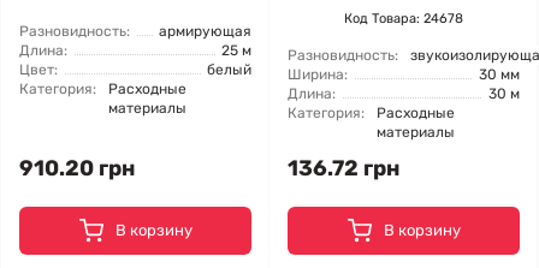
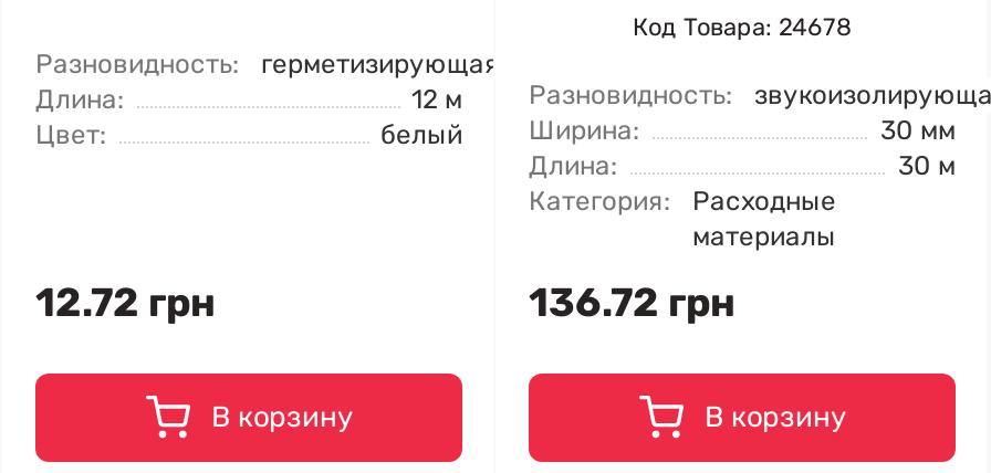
[159,23,251,40] армирующая -> [261,49,500,80] герметизирующая
[221,42,251,59] 25 м -> [411,84,462,115] 12 м
[19,81,186,181] Категория: | Расходные | материалы | 910.20 грн -> [35,278,215,327] 12.72 грн

